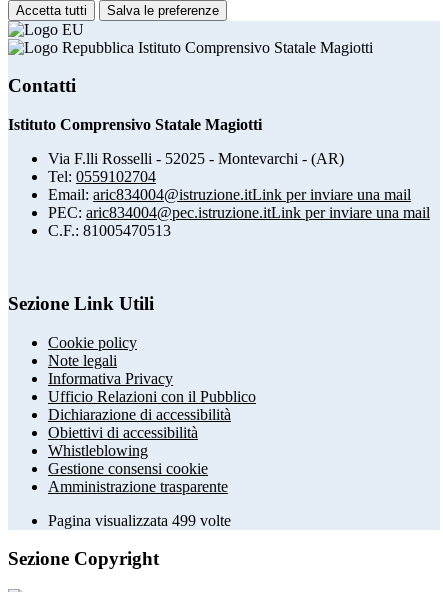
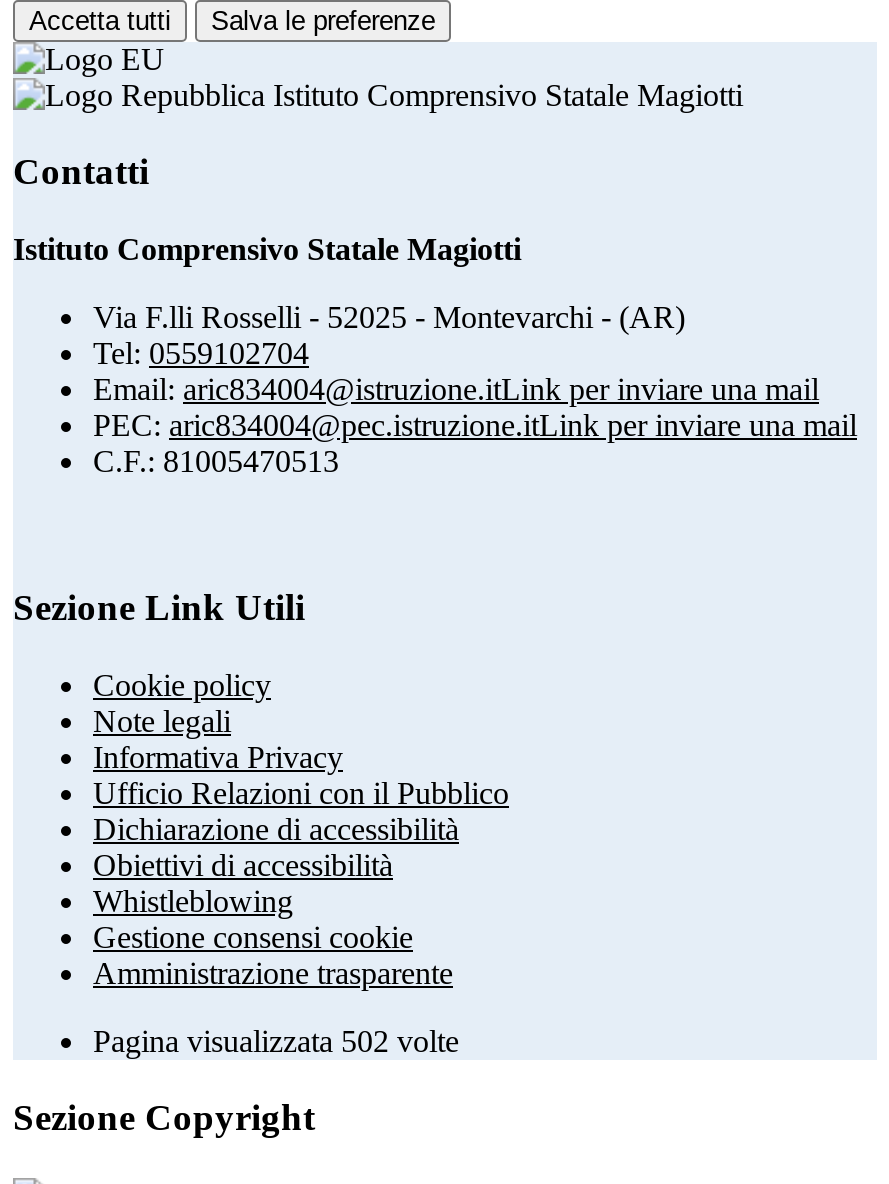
[48,512,231,529] Pagina visualizzata 499 volte -> [93,1023,459,1057] Pagina visualizzata 502 volte

